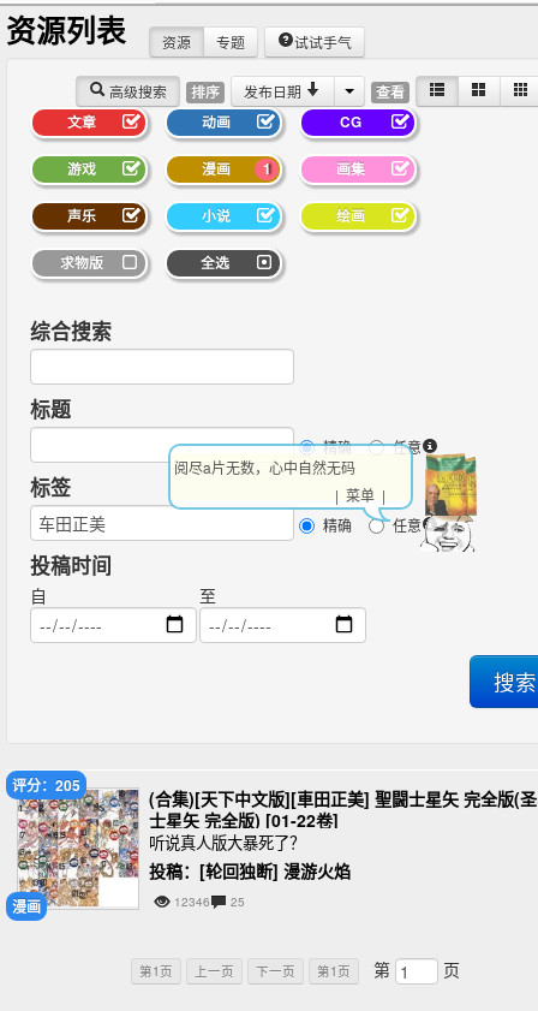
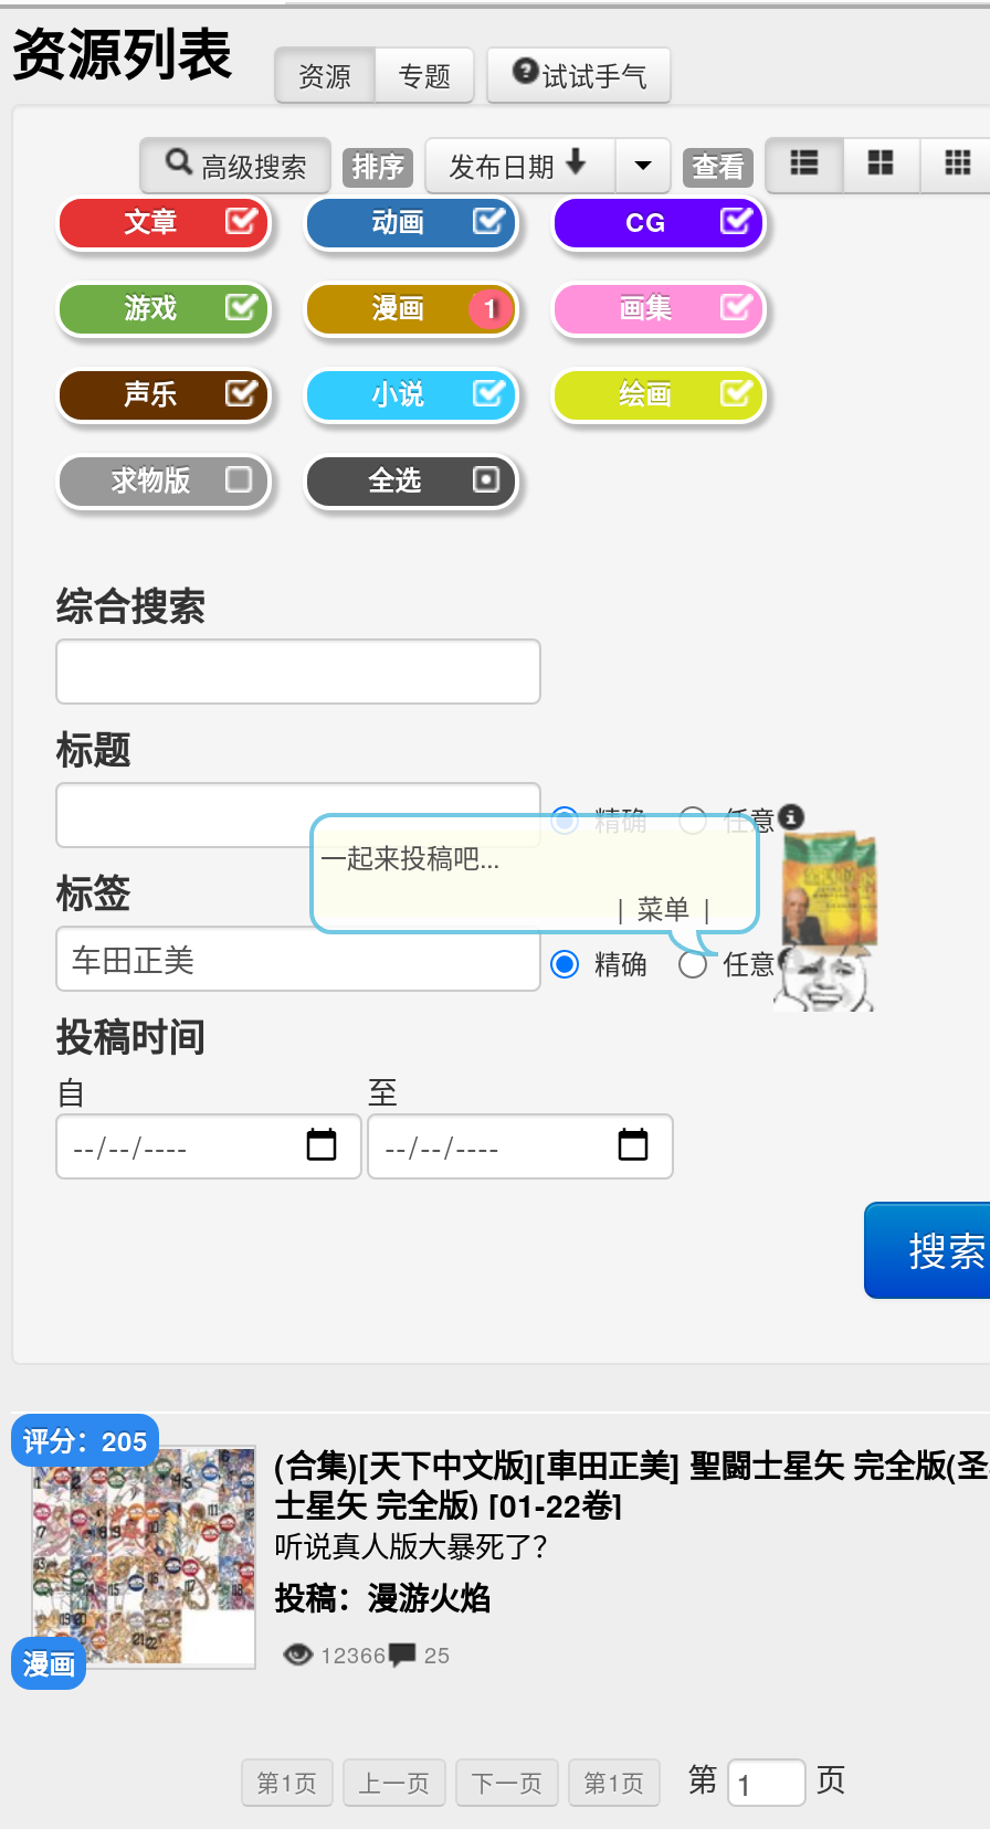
[174,457,355,477] 阅尽a片无数，心中自然无码 -> [320,837,499,875] 一起来投稿吧...
[149,859,351,910] 投稿：[轮回独断] 漫游火焰 | 12346 -> [274,1575,491,1670] 投稿：漫游火焰 | 12366

